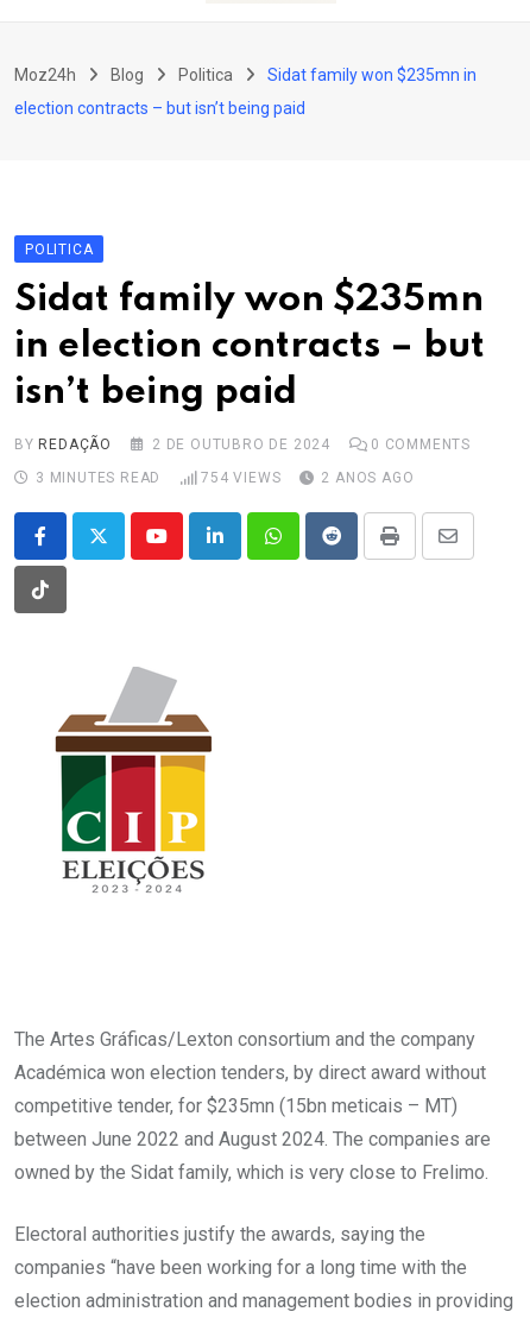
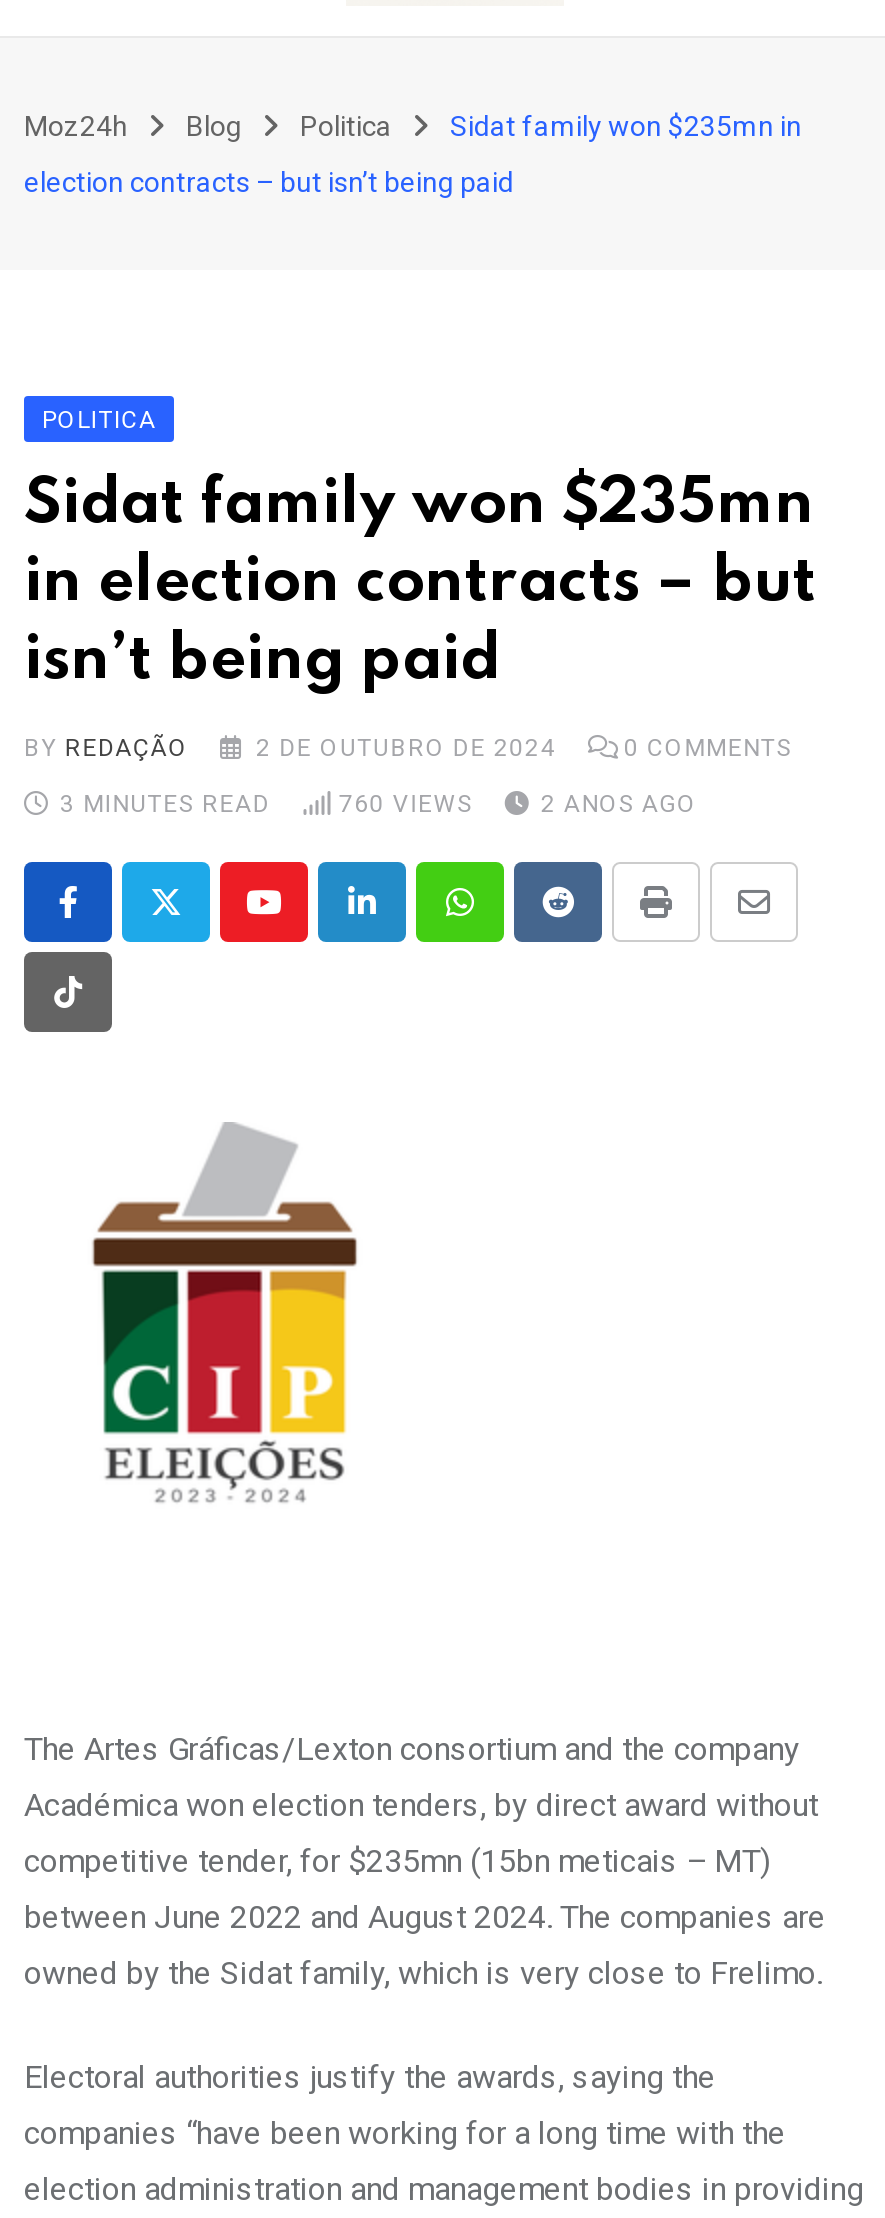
[201,469,281,486] 754 VIEWS -> [338,789,473,817] 760 VIEWS

